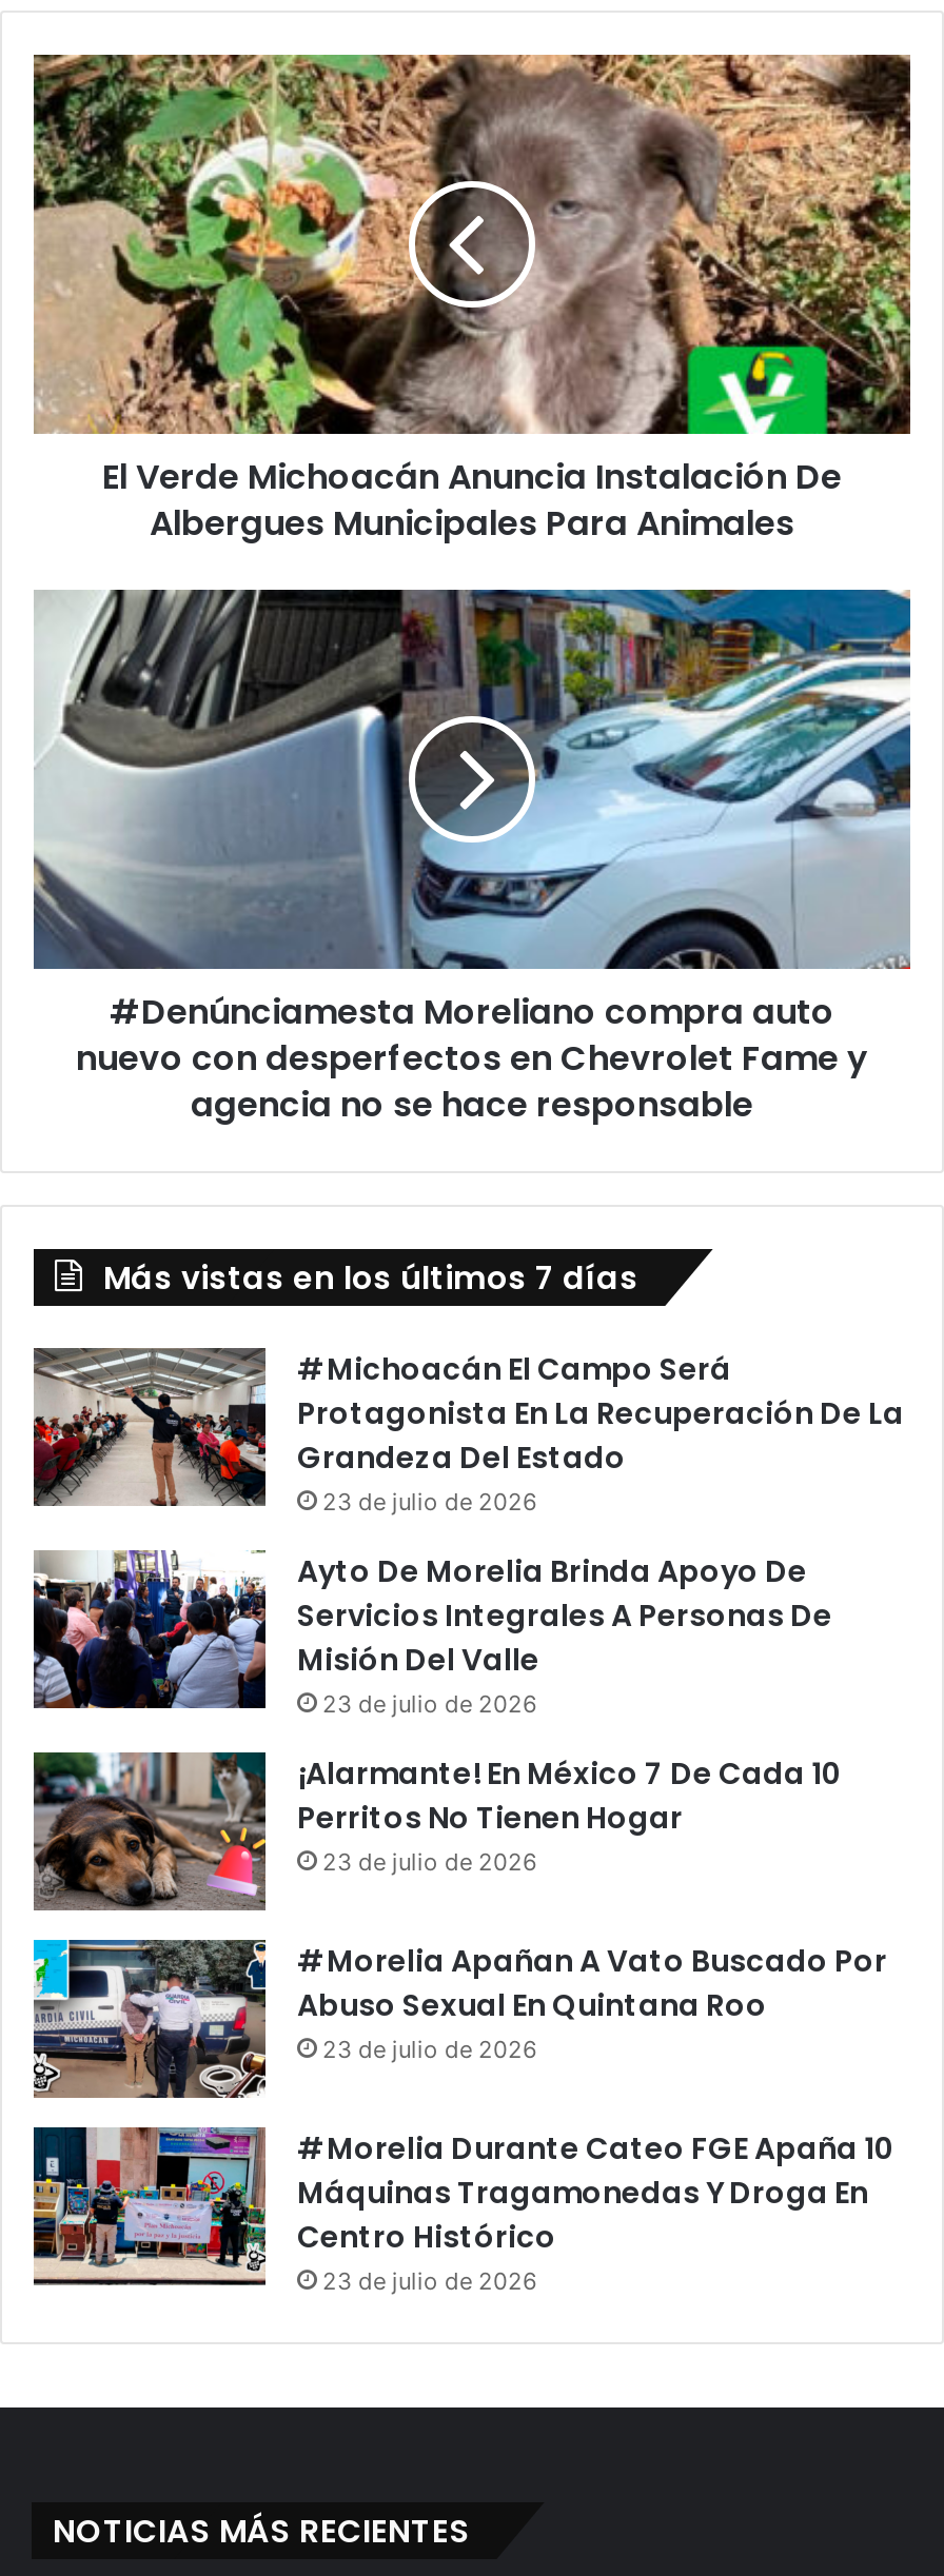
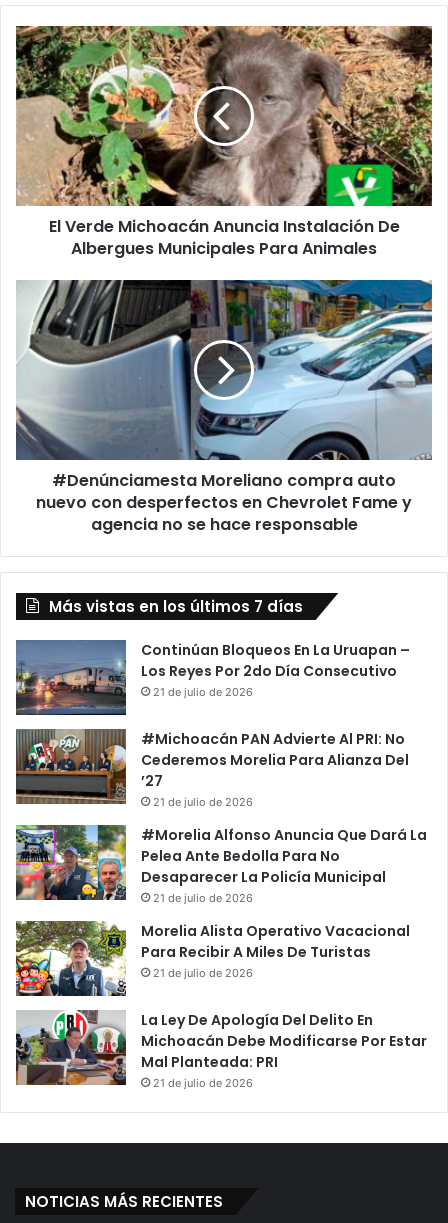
[32,1348,904,1516] [image] | #Michoacán El Campo Será | Protagonista En La Recuperación De La | Grandeza Del Estado | 23 de julio de 2026 -> [15,640,410,716] [image] | Continúan Bloqueos En La Uruapan – | Los Reyes Por 2do Día Consecutivo | 21 de julio de 2026
[32,1535,832,1718] [image] | Ayto De Morelia Brinda Apoyo De | Servicios Integrales A Personas De | Misión Del Valle | 23 de julio de 2026 -> [15,728,409,811] [image] | #Michoacán PAN Advierte Al PRI: No | Cederemos Morelia Para Alianza Del | ’27 | 21 de julio de 2026
[32,1738,843,1913] [image] | ¡Alarmante! En México 7 De Cada 10 | Perritos No Tienen Hogar | 23 de julio de 2026 -> [15,824,427,907] [image] | #Morelia Alfonso Anuncia Que Dará La | Pelea Ante Bedolla Para No | Desaparecer La Policía Municipal | 21 de julio de 2026
[32,1938,887,2100] [image] | #Morelia Apañan A Vato Buscado Por | Abuso Sexual En Quintana Roo | 23 de julio de 2026 -> [15,920,410,997] [image] | Morelia Alista Operativo Vacacional | Para Recibir A Miles De Turistas | 21 de julio de 2026
[32,2125,896,2295] [image] | #Morelia Durante Cateo FGE Apaña 10 | Máquinas Tragamonedas Y Droga En | Centro Histórico | 23 de julio de 2026 -> [15,1010,427,1090] [image] | La Ley De Apología Del Delito En | Michoacán Debe Modificarse Por Estar | Mal Planteada: PRI | 21 de julio de 2026

